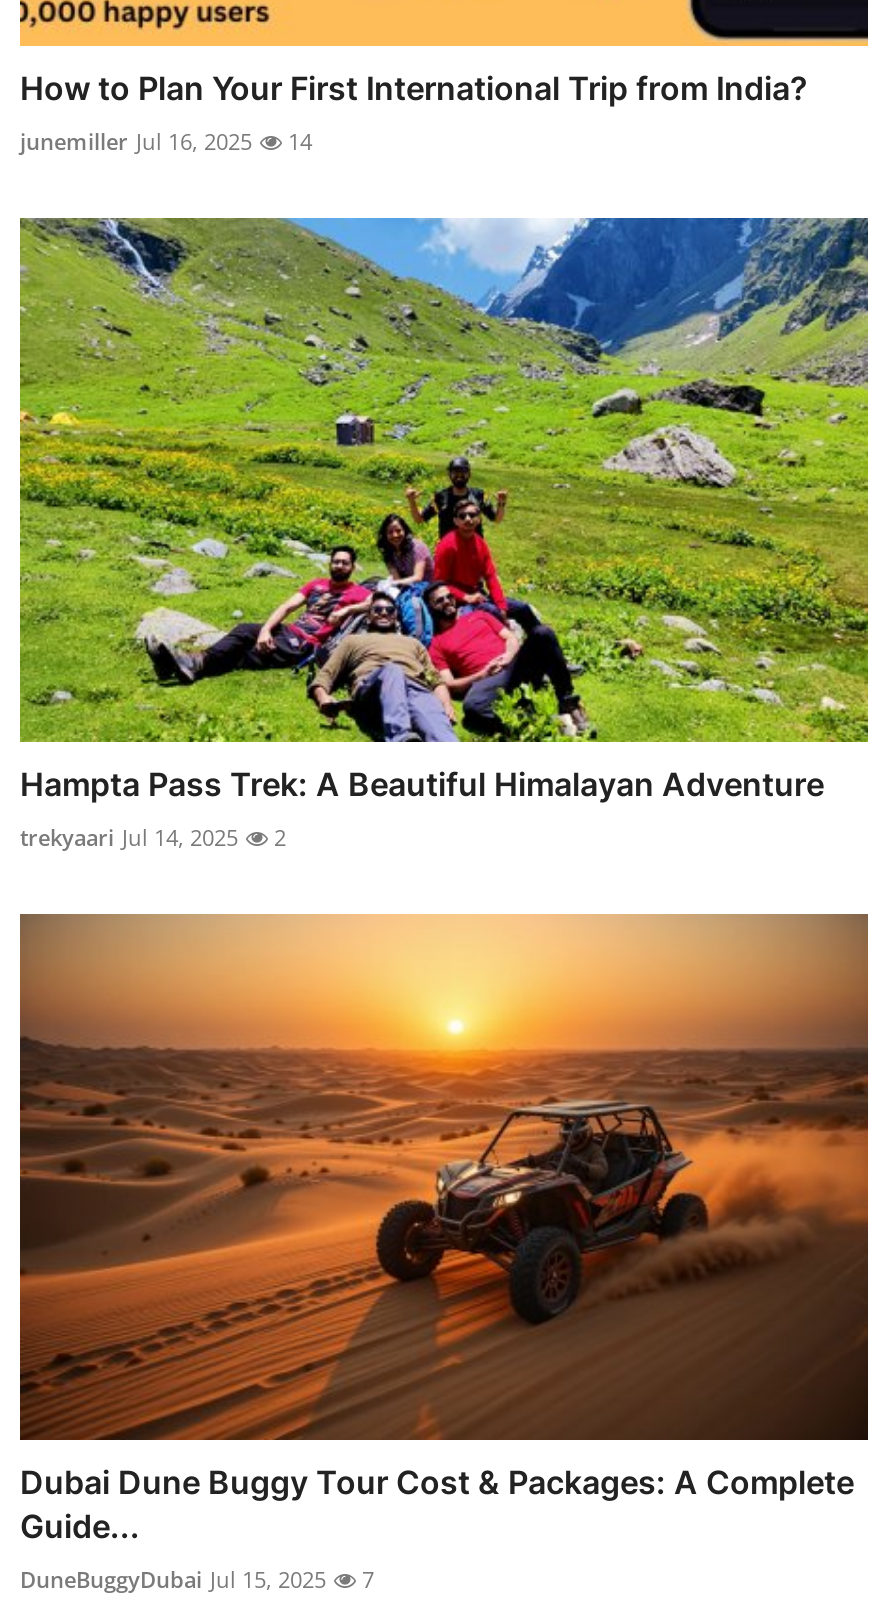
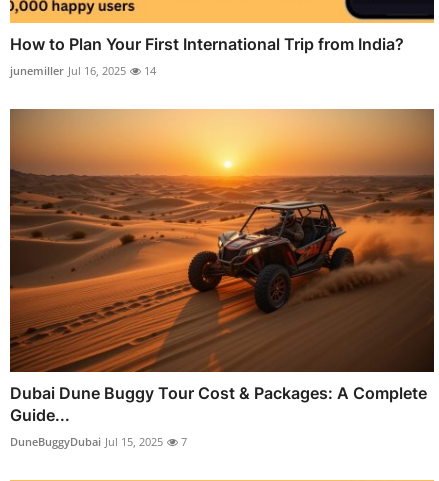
[18,216,870,853] [image] | Hampta Pass Trek: A Beautiful Himalayan Adventure | trekyaari Jul 14, 2025 | 2 -> none

